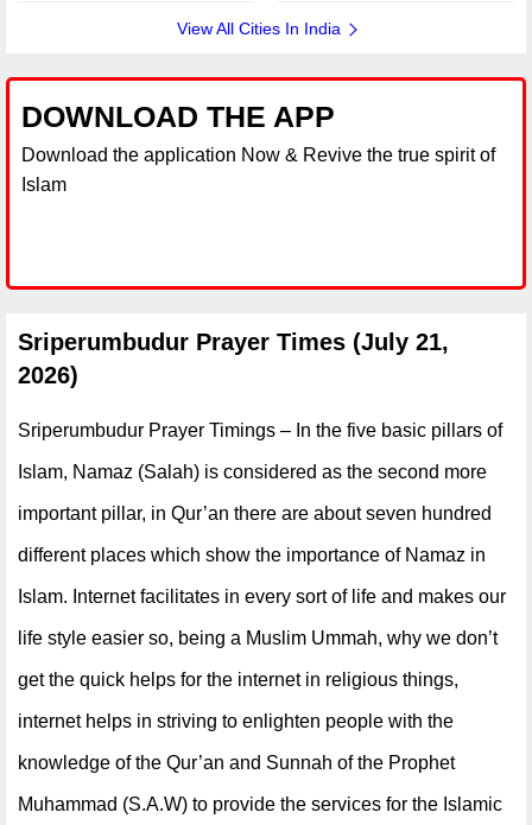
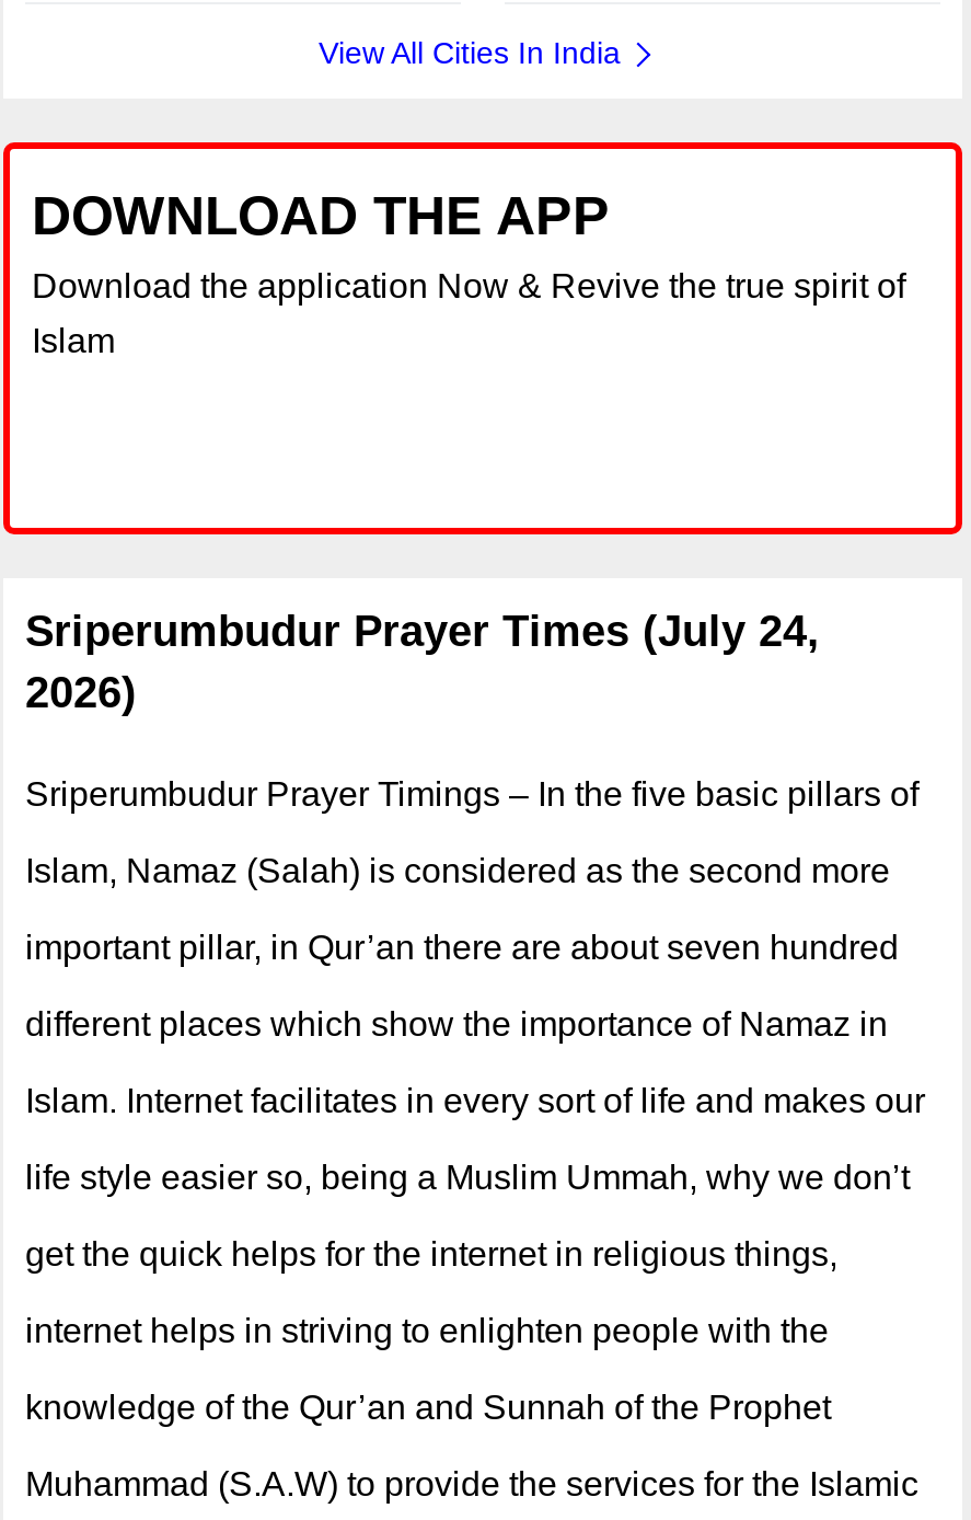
[18,329,449,355] Sriperumbudur Prayer Times (July 21, -> [25,607,820,655] Sriperumbudur Prayer Times (July 24,

